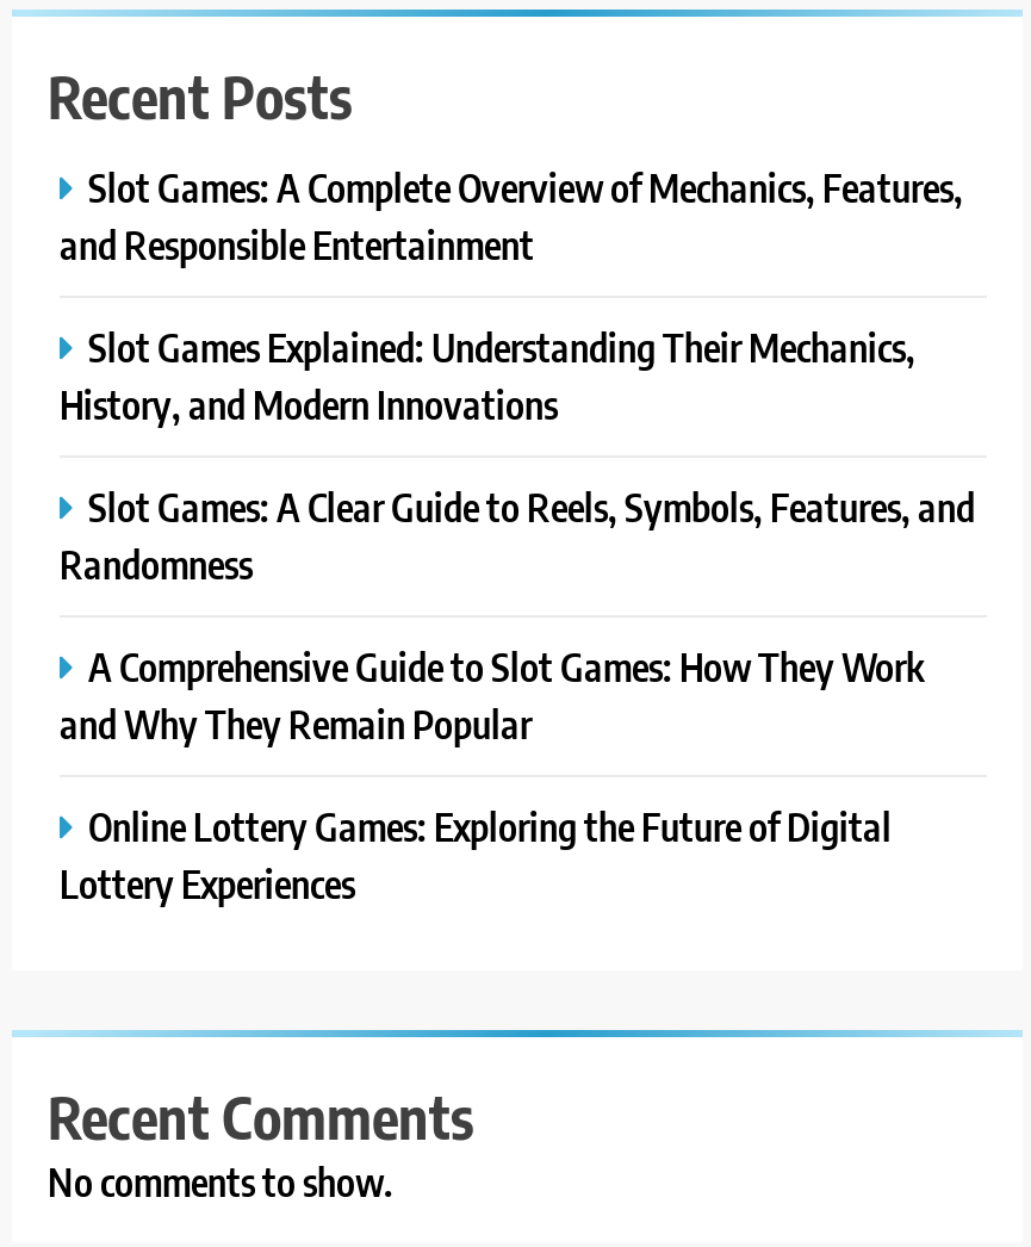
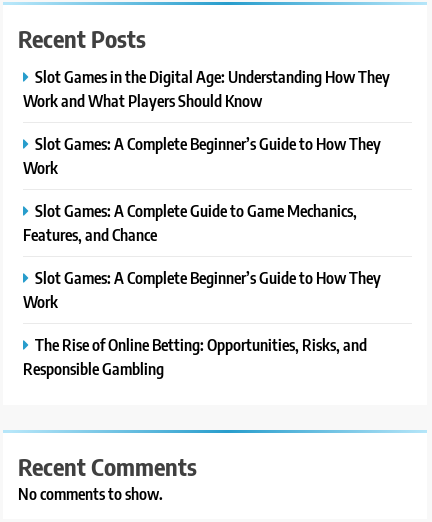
[60,163,963,270] Slot Games: A Complete Overview of Mechanics, Features, | and Responsible Entertainment -> [23,66,390,111] Slot Games in the Digital Age: Understanding How They | Work and What Players Should Know
[60,323,915,430] Slot Games Explained: Understanding Their Mechanics, | History, and Modern Innovations -> [23,133,381,178] Slot Games: A Complete Beginner’s Guide to How They | Work
[60,483,975,590] Slot Games: A Clear Guide to Reels, Symbols, Features, and | Randomness -> [23,200,357,245] Slot Games: A Complete Guide to Game Mechanics, | Features, and Chance
[60,642,925,750] A Comprehensive Guide to Slot Games: How They Work | and Why They Remain Popular -> [23,267,381,312] Slot Games: A Complete Beginner’s Guide to How They | Work
[60,802,892,909] Online Lottery Games: Exploring the Future of Digital | Lottery Experiences -> [23,334,367,379] The Rise of Online Betting: Opportunities, Risks, and | Responsible Gambling

